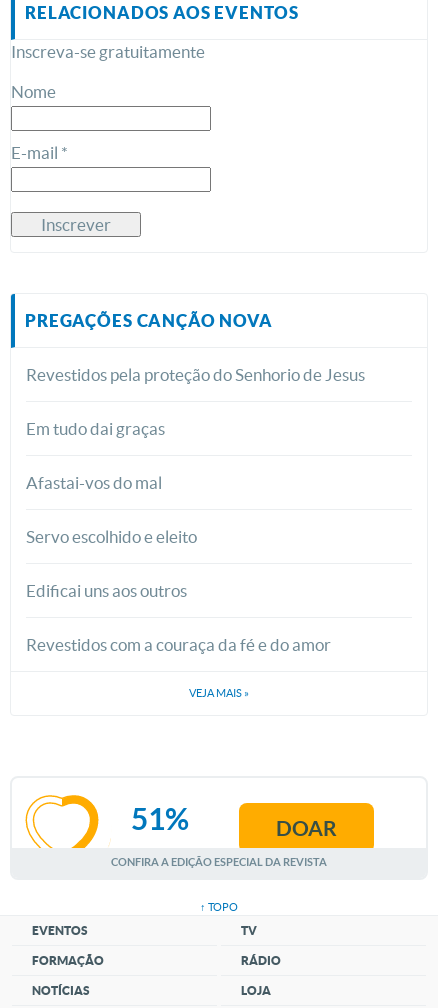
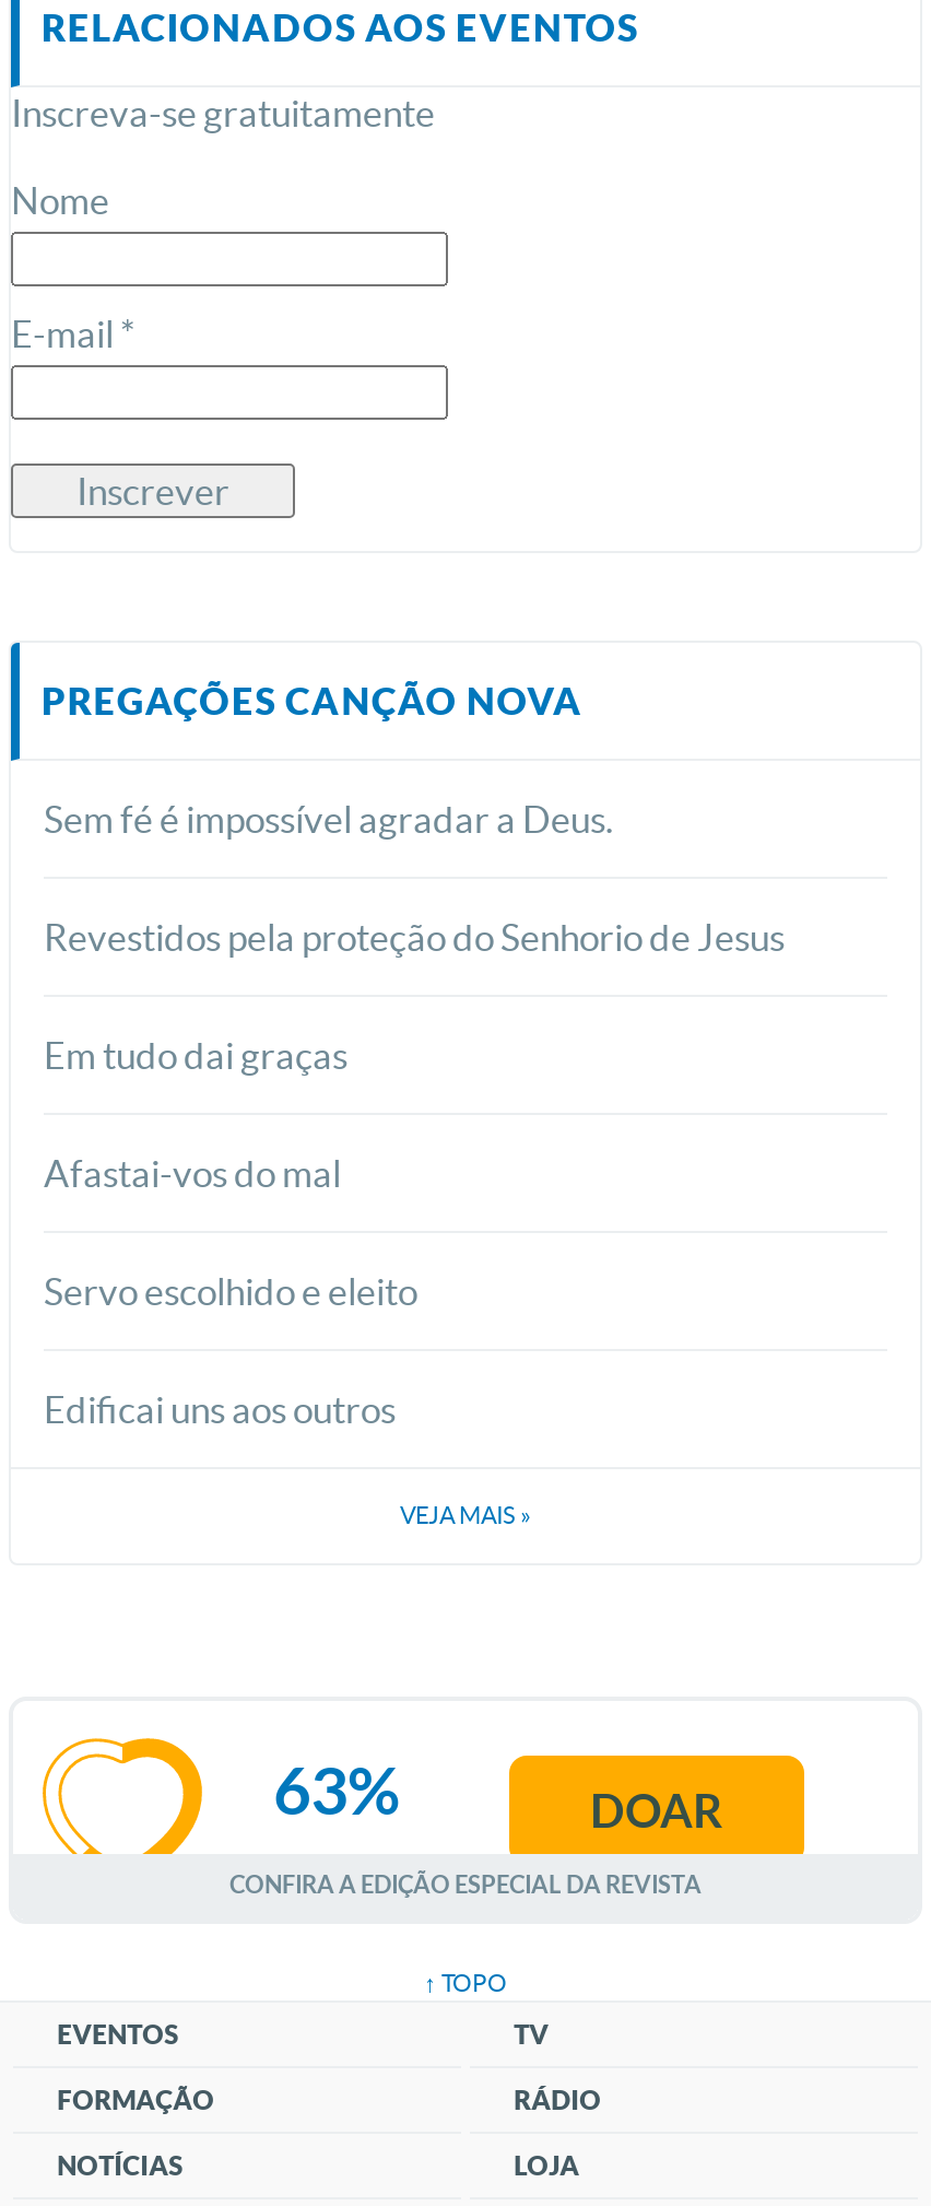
none -> [44,797,614,839] Sem fé é impossível agradar a Deus.
moved [26,365,365,600] -> [44,915,785,1429]: Revestidos pela proteção do Senhorio de Jesus | Em tudo dai graças | Afastai-vos do mal | Servo escolhido e eleito | Edificai uns aos outros
[26,635,331,654] Revestidos com a couraça da fé e do amor -> none
[131,800,189,836] 51% -> [273,1748,400,1827] 63%

